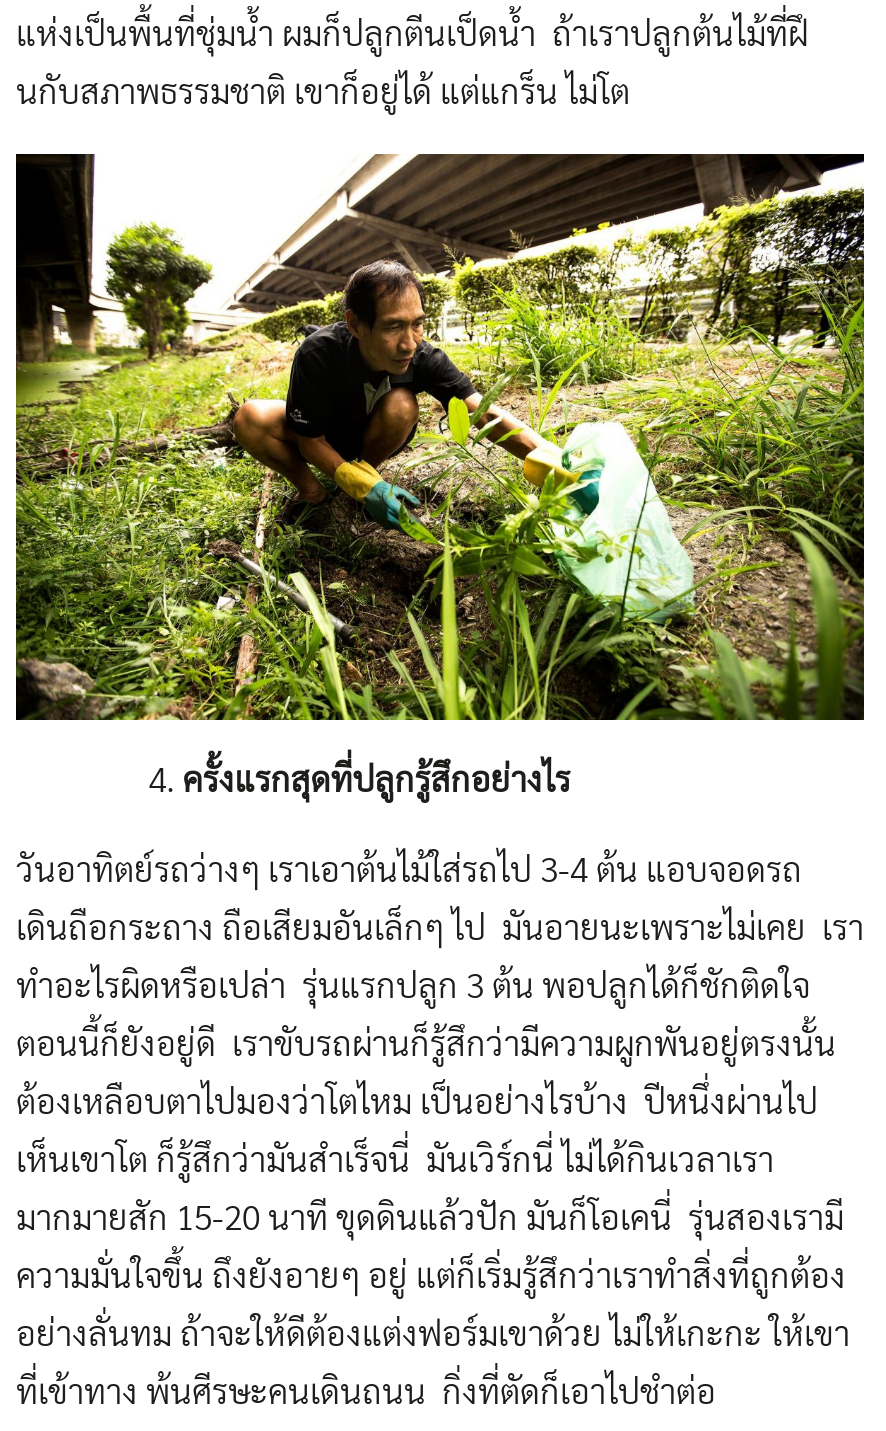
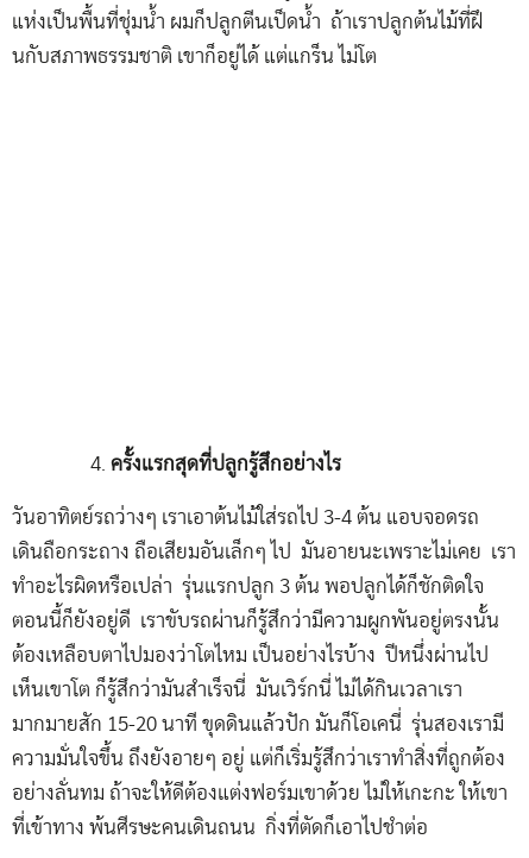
[14,151,866,723] [image] -> none

